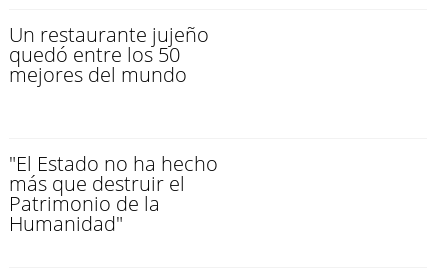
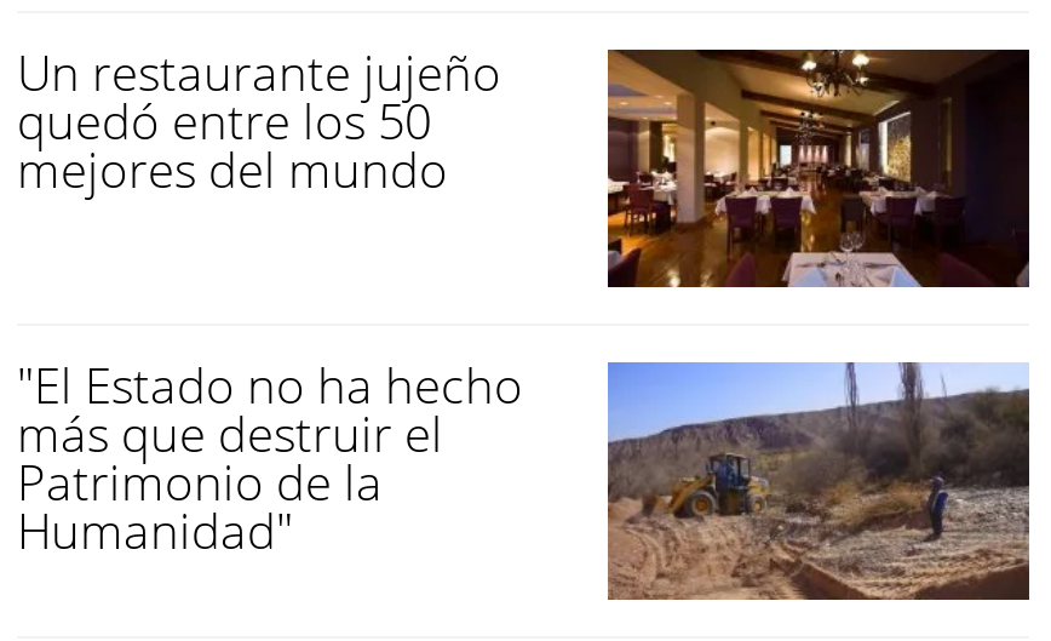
none -> [605,47,1032,290] [image]
none -> [605,360,1032,602] [image]

